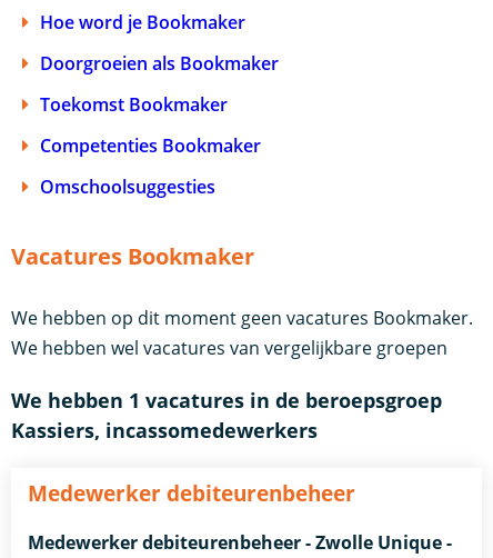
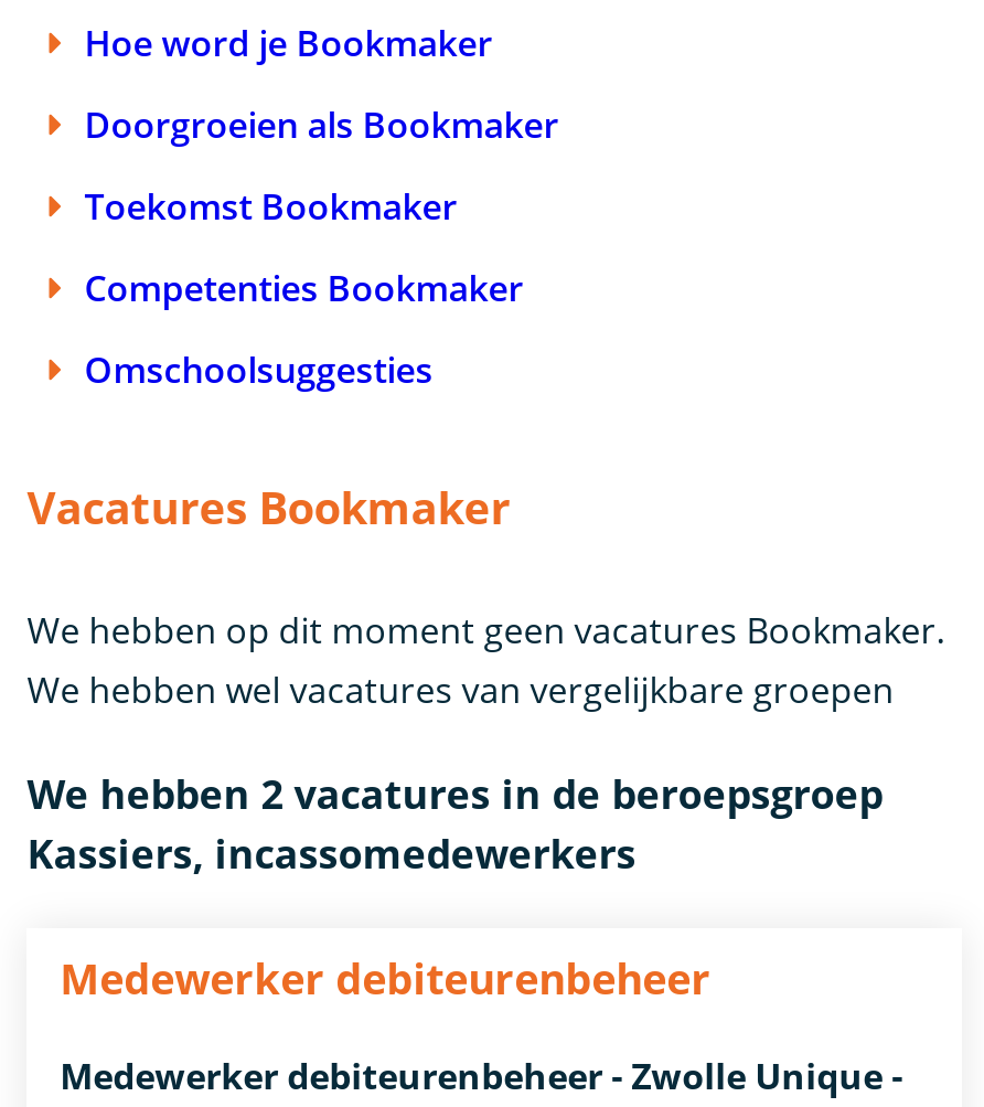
[11,387,442,413] We hebben 1 vacatures in de beroepsgroep -> [27,767,883,820] We hebben 2 vacatures in de beroepsgroep

